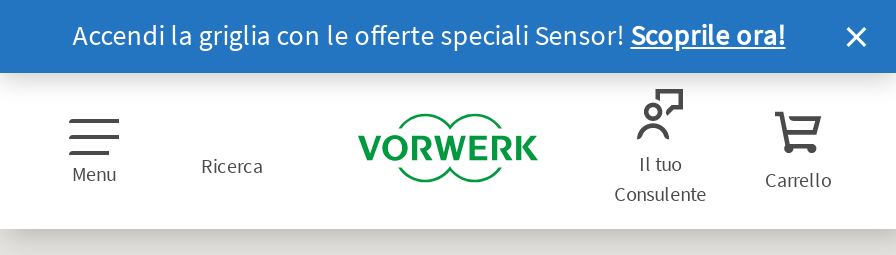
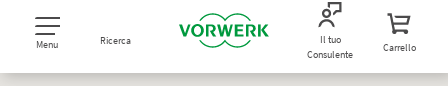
[72,17,786,53] Accendi la griglia con le offerte speciali Sensor! Scoprile ora! -> none

